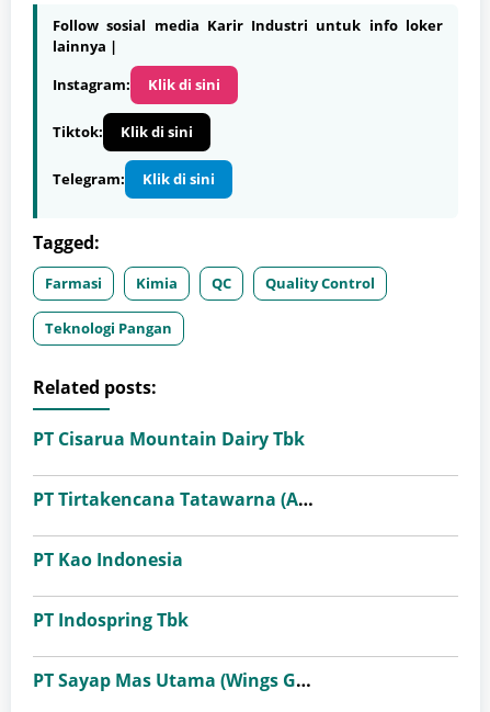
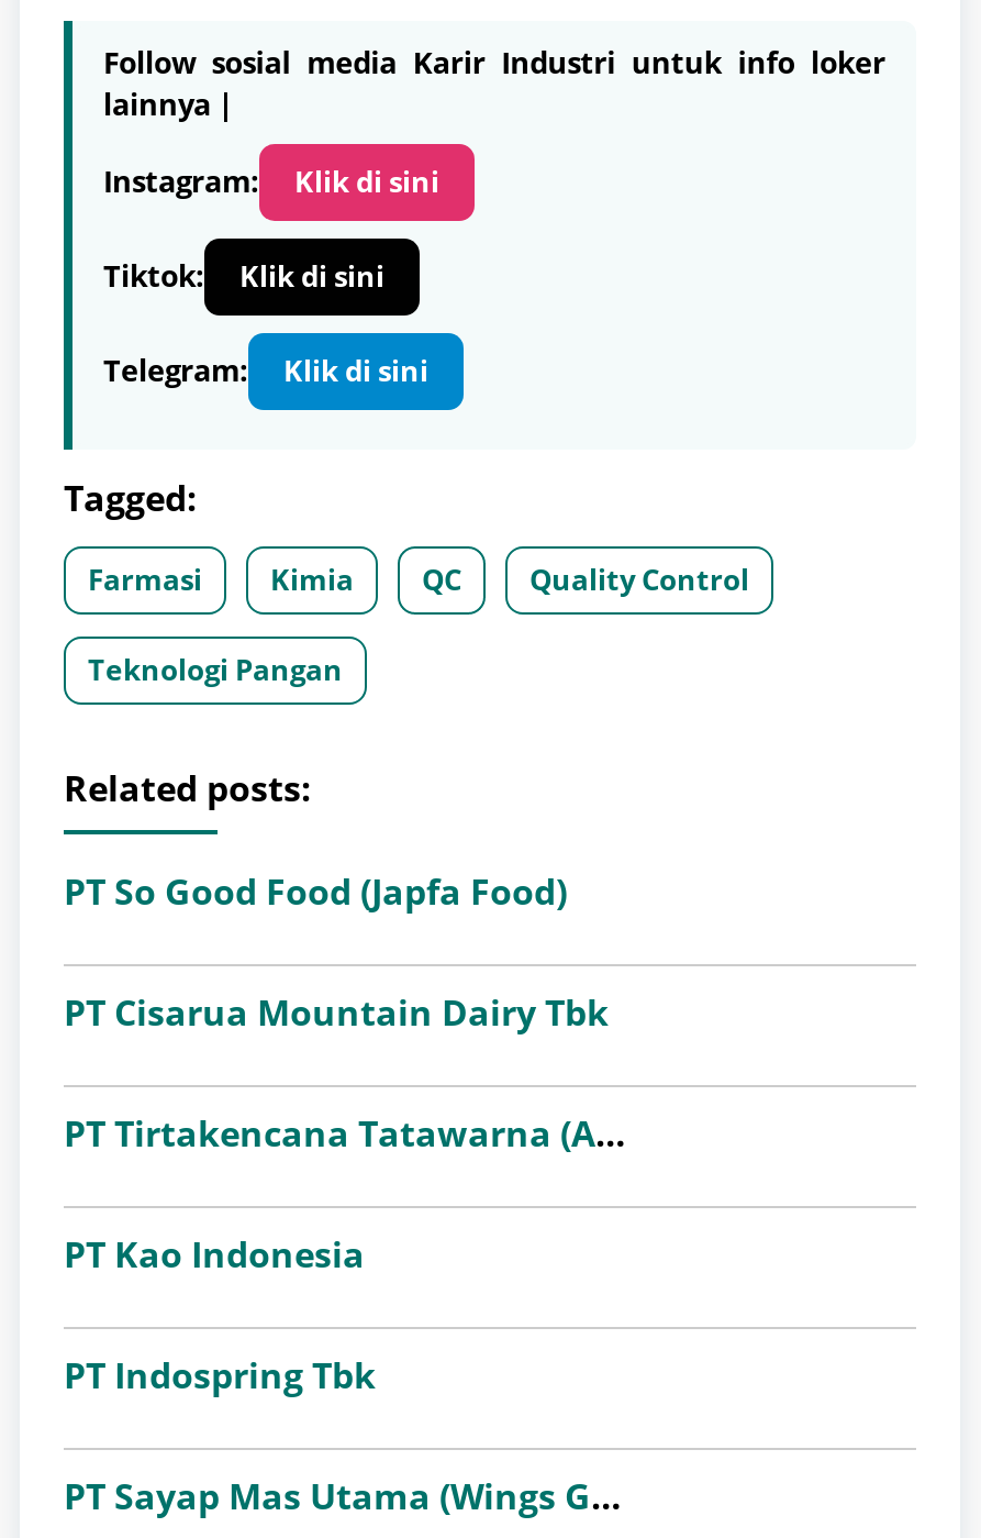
none -> [64,867,567,916] PT So Good Food (Japfa Food)

